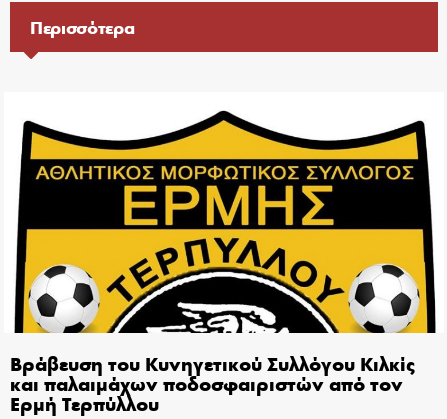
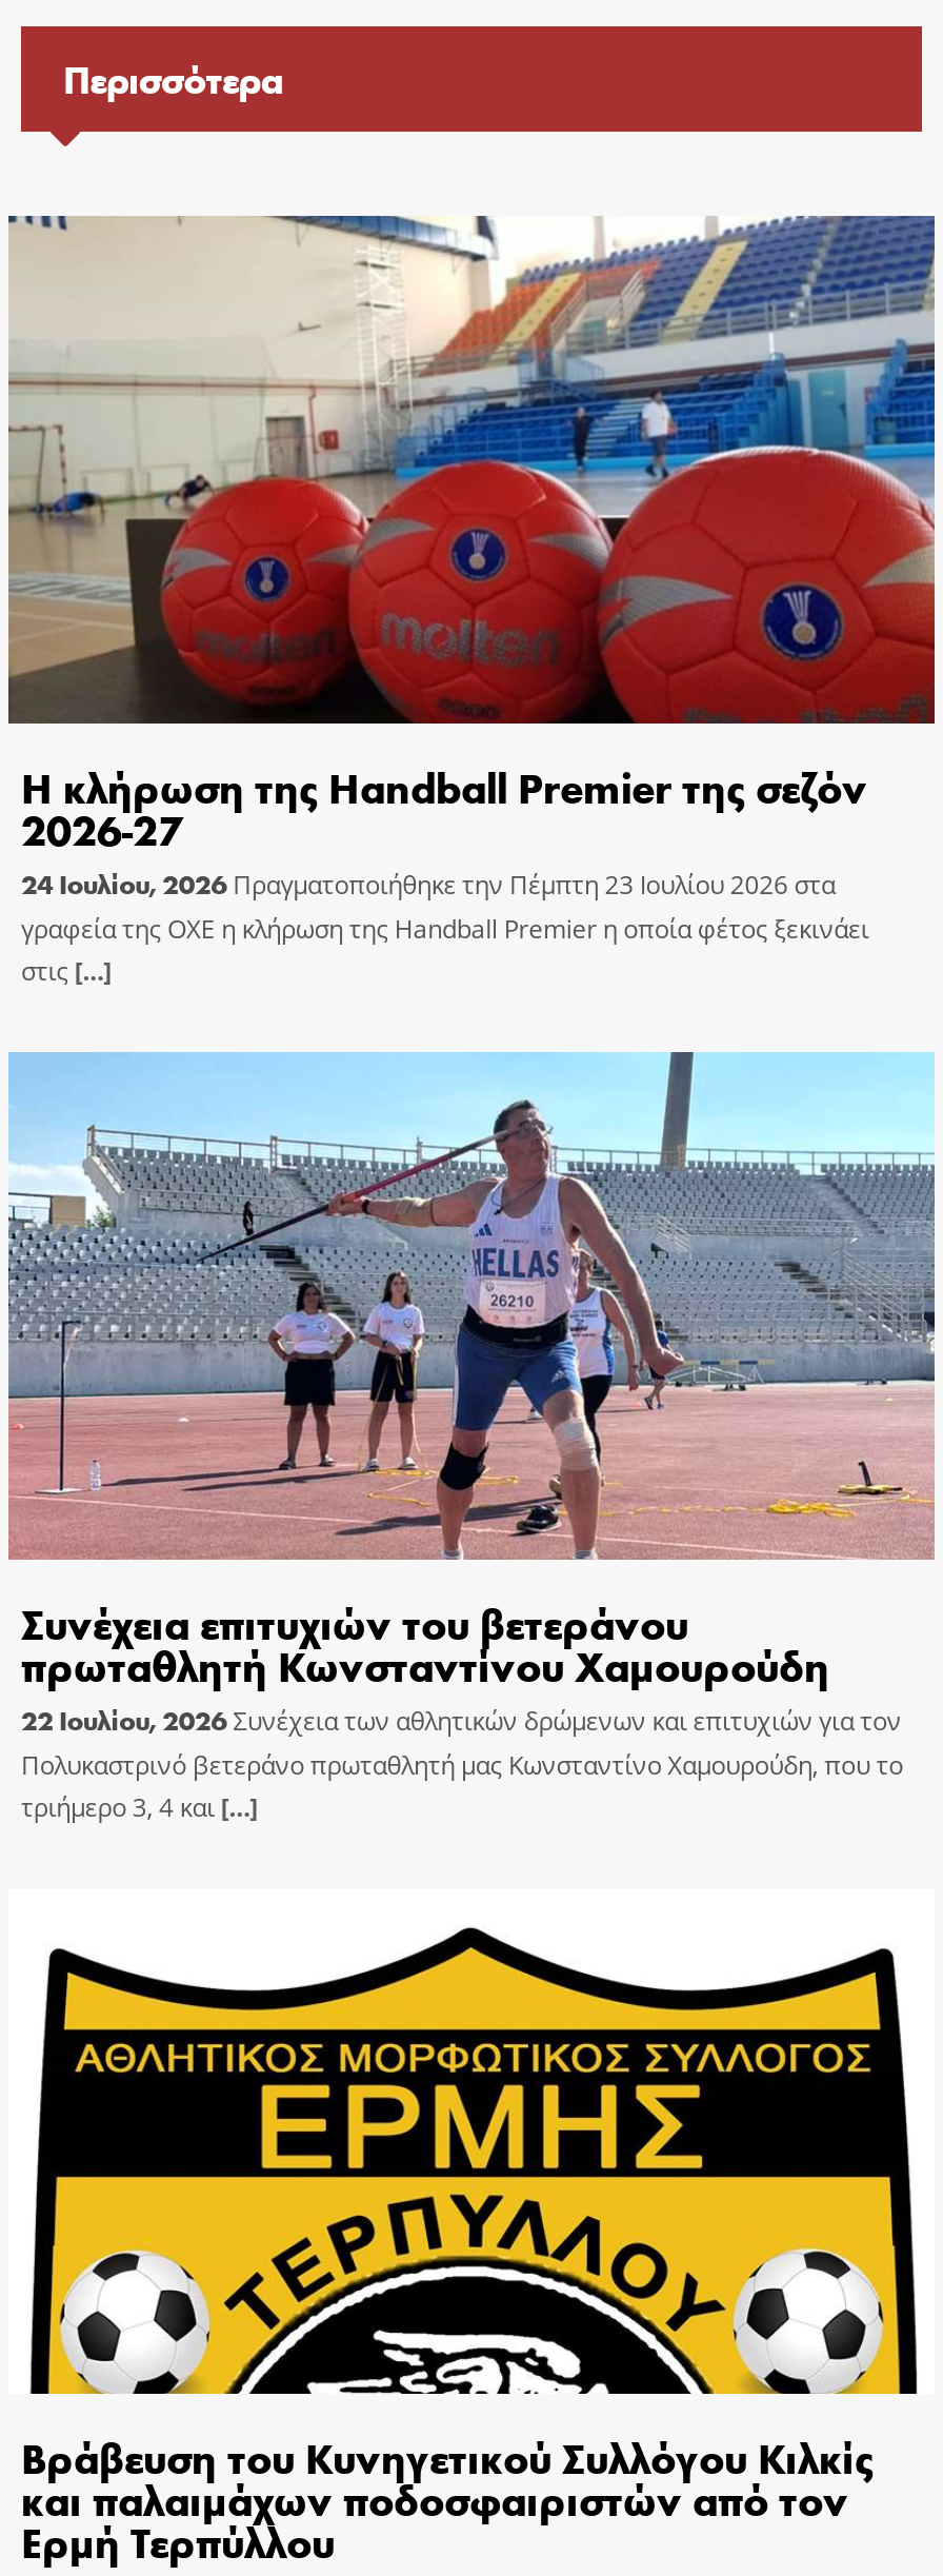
none -> [6,214,937,988] [image] | Η κλήρωση της Handball Premier της σεζόν | 2026-27 | 24 Ιουλίου, 2026 Πραγματοποιήθηκε την Πέμπτη 23 Ιουλίου 2026 στα | γραφεία της ΟΧΕ η κλήρωση της Handball Premier η οποία φέτος ξεκινάει | στις […]
none -> [6,1050,937,1824] [image] | Συνέχεια επιτυχιών του βετεράνου | πρωταθλητή Κωνσταντίνου Χαμουρούδη | 22 Ιουλίου, 2026 Συνέχεια των αθλητικών δρώμενων και επιτυχιών για τον | Πολυκαστρινό βετεράνο πρωταθλητή μας Κωνσταντίνο Χαμουρούδη, που το | τριήμερο 3, 4 και […]

